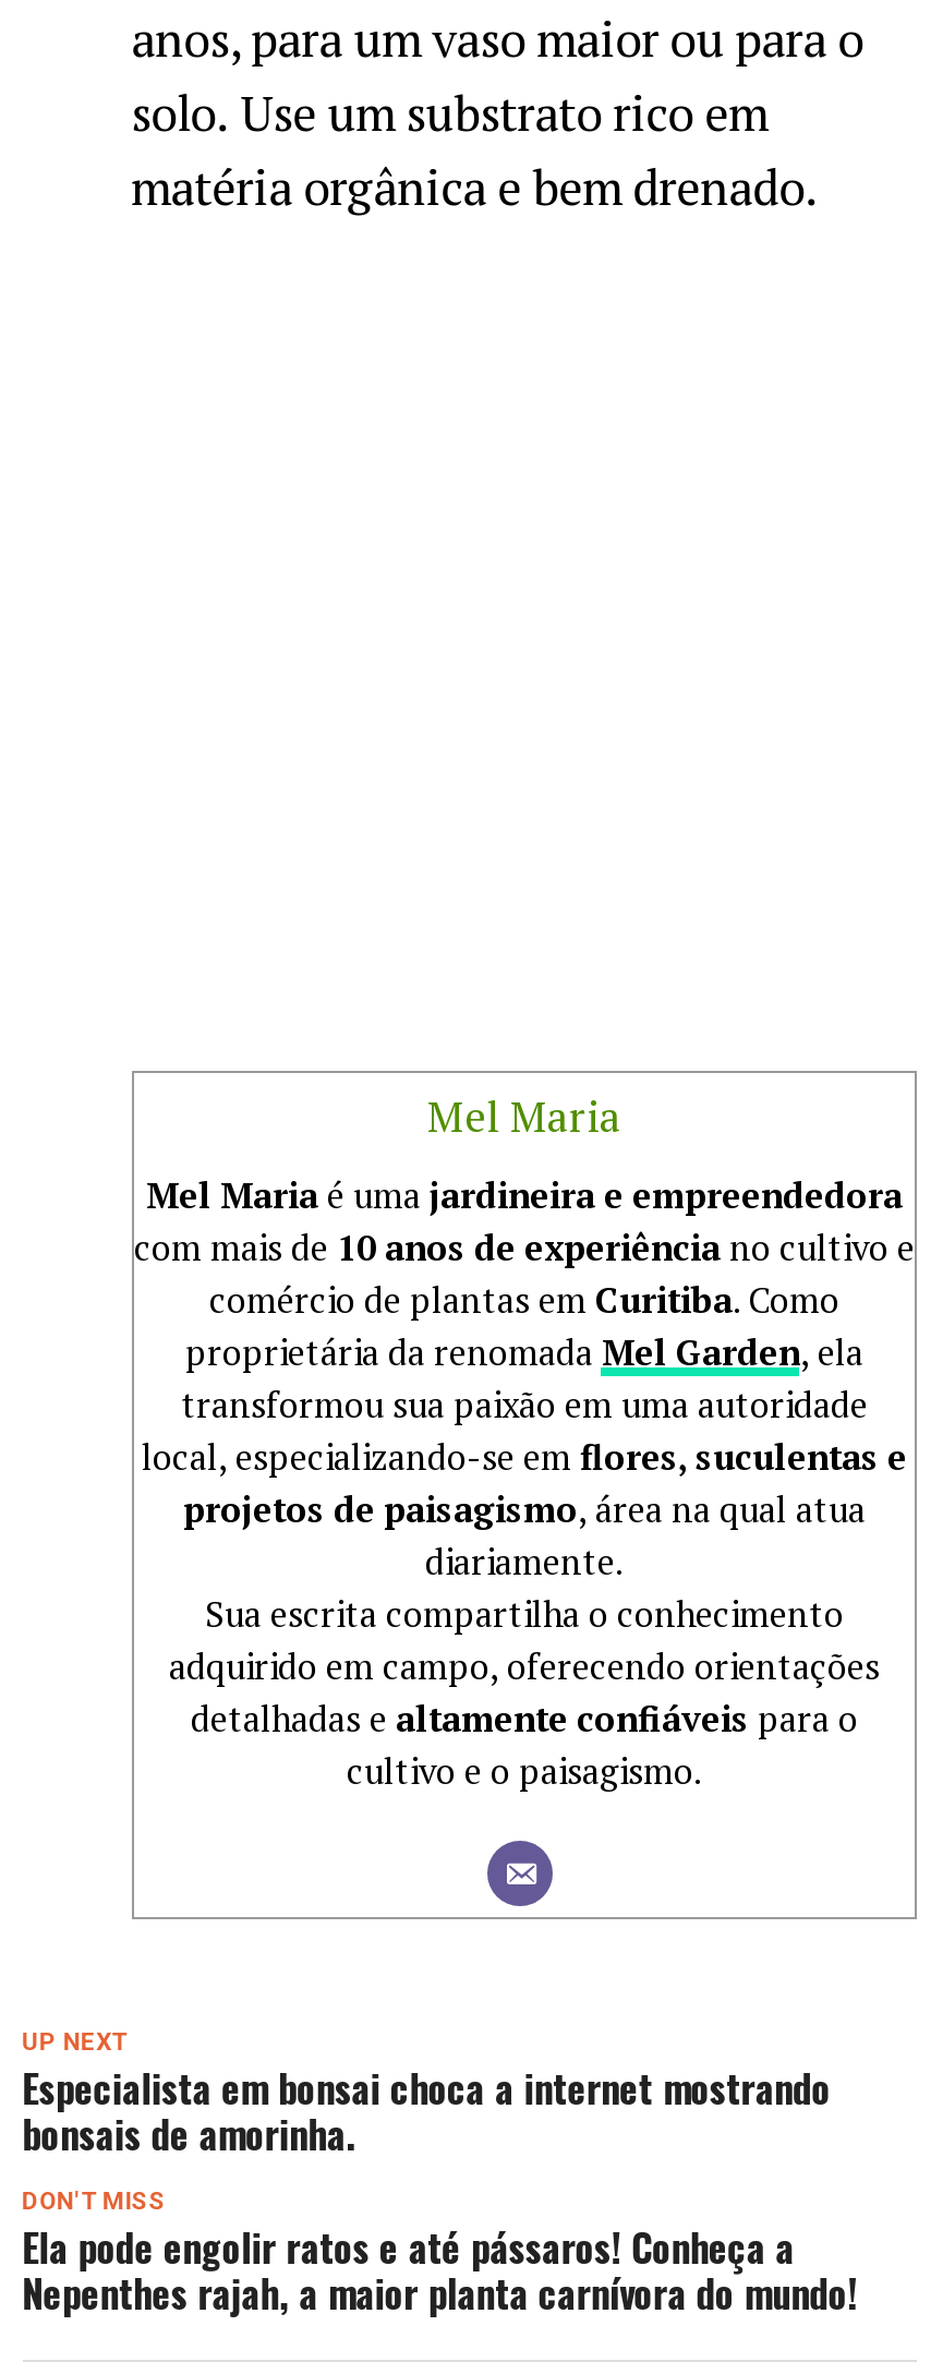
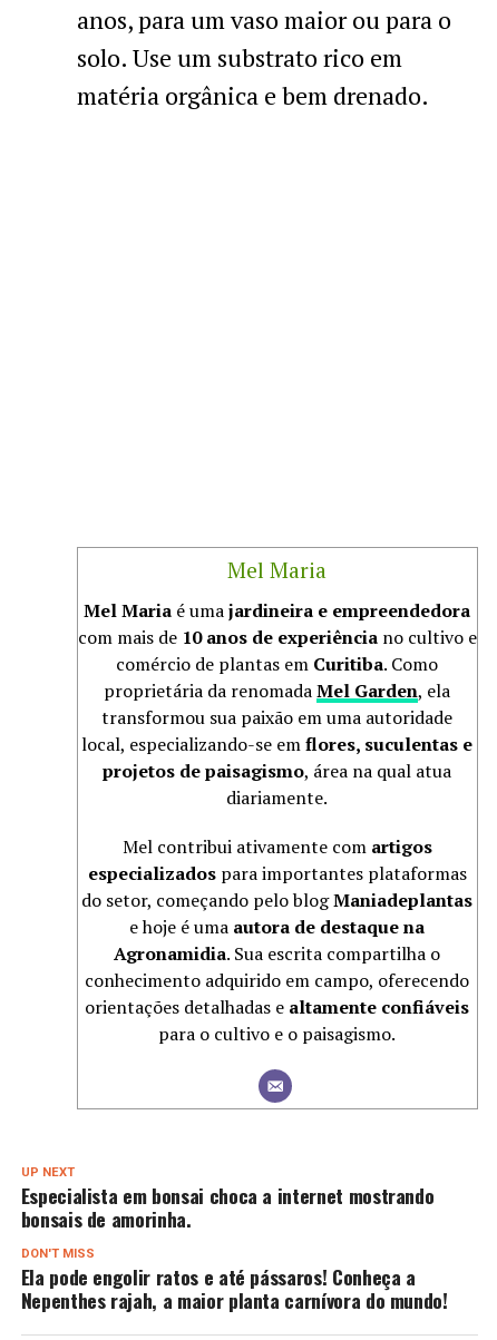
[169,1591,880,1796] Sua escrita compartilha o conhecimento | adquirido em campo, oferecendo orientações | detalhadas e altamente confiáveis para o | cultivo e o paisagismo. -> [82,835,473,1046] Mel contribui ativamente com artigos | especializados para importantes plataformas | do setor, começando pelo blog Maniadeplantas | e hoje é uma autora de destaque na | Agronamidia. Sua escrita compartilha o | conhecimento adquirido em campo, oferecendo | orientações detalhadas e altamente confiáveis | para o cultivo e o paisagismo.

